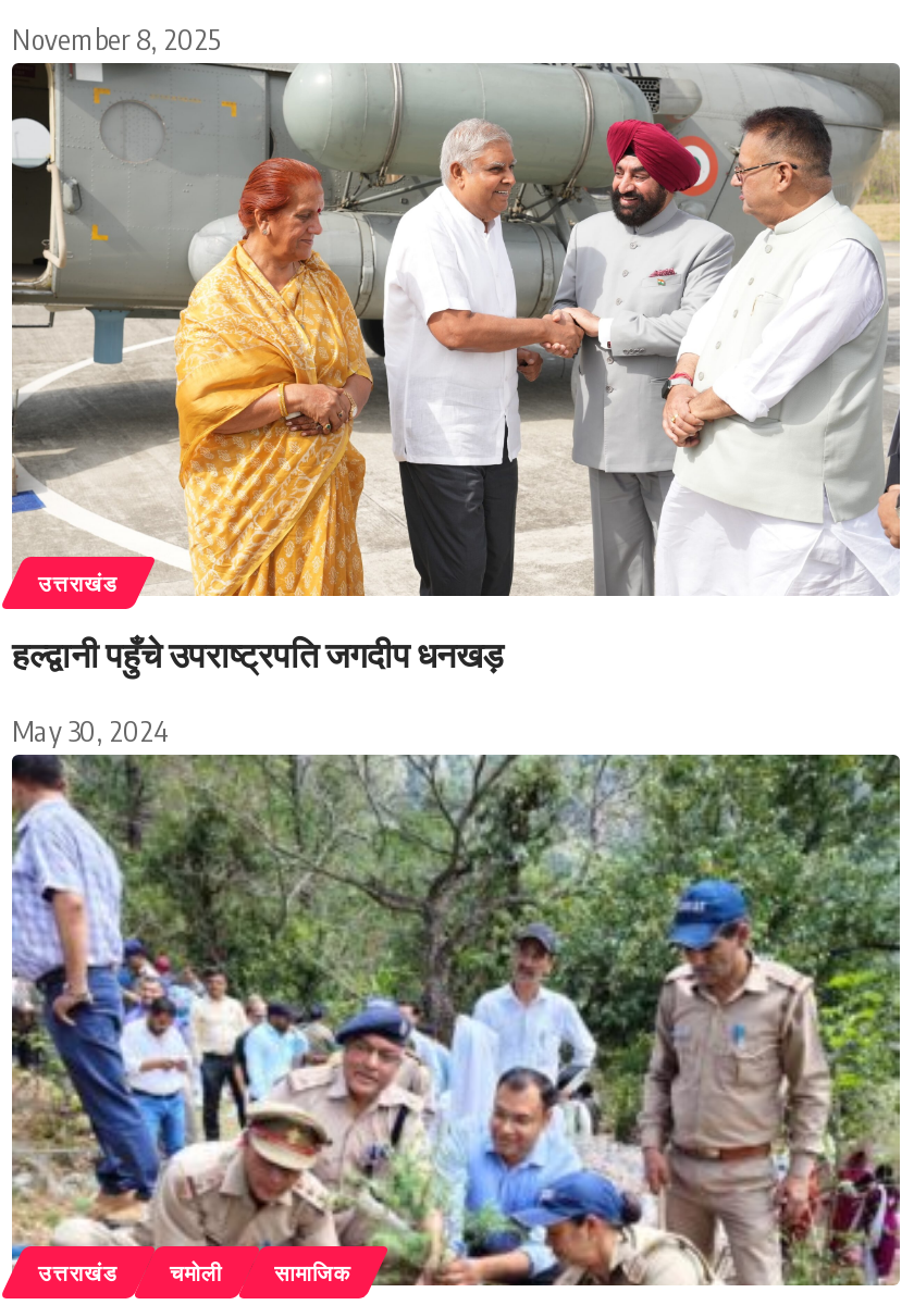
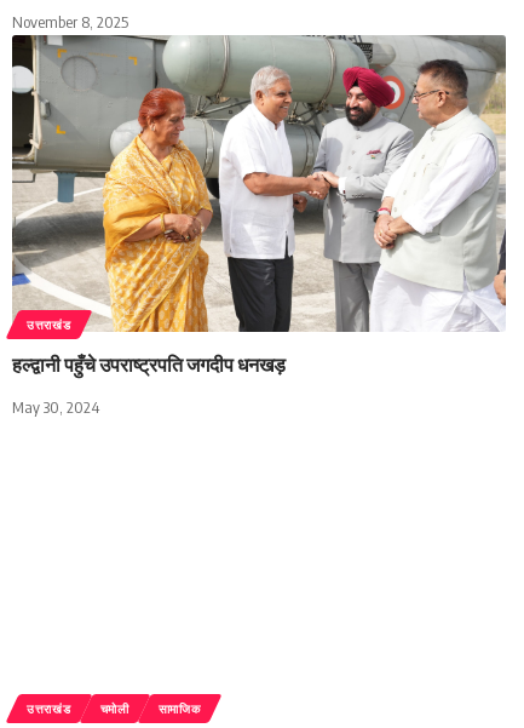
[10,753,902,1288] [image] -> none

